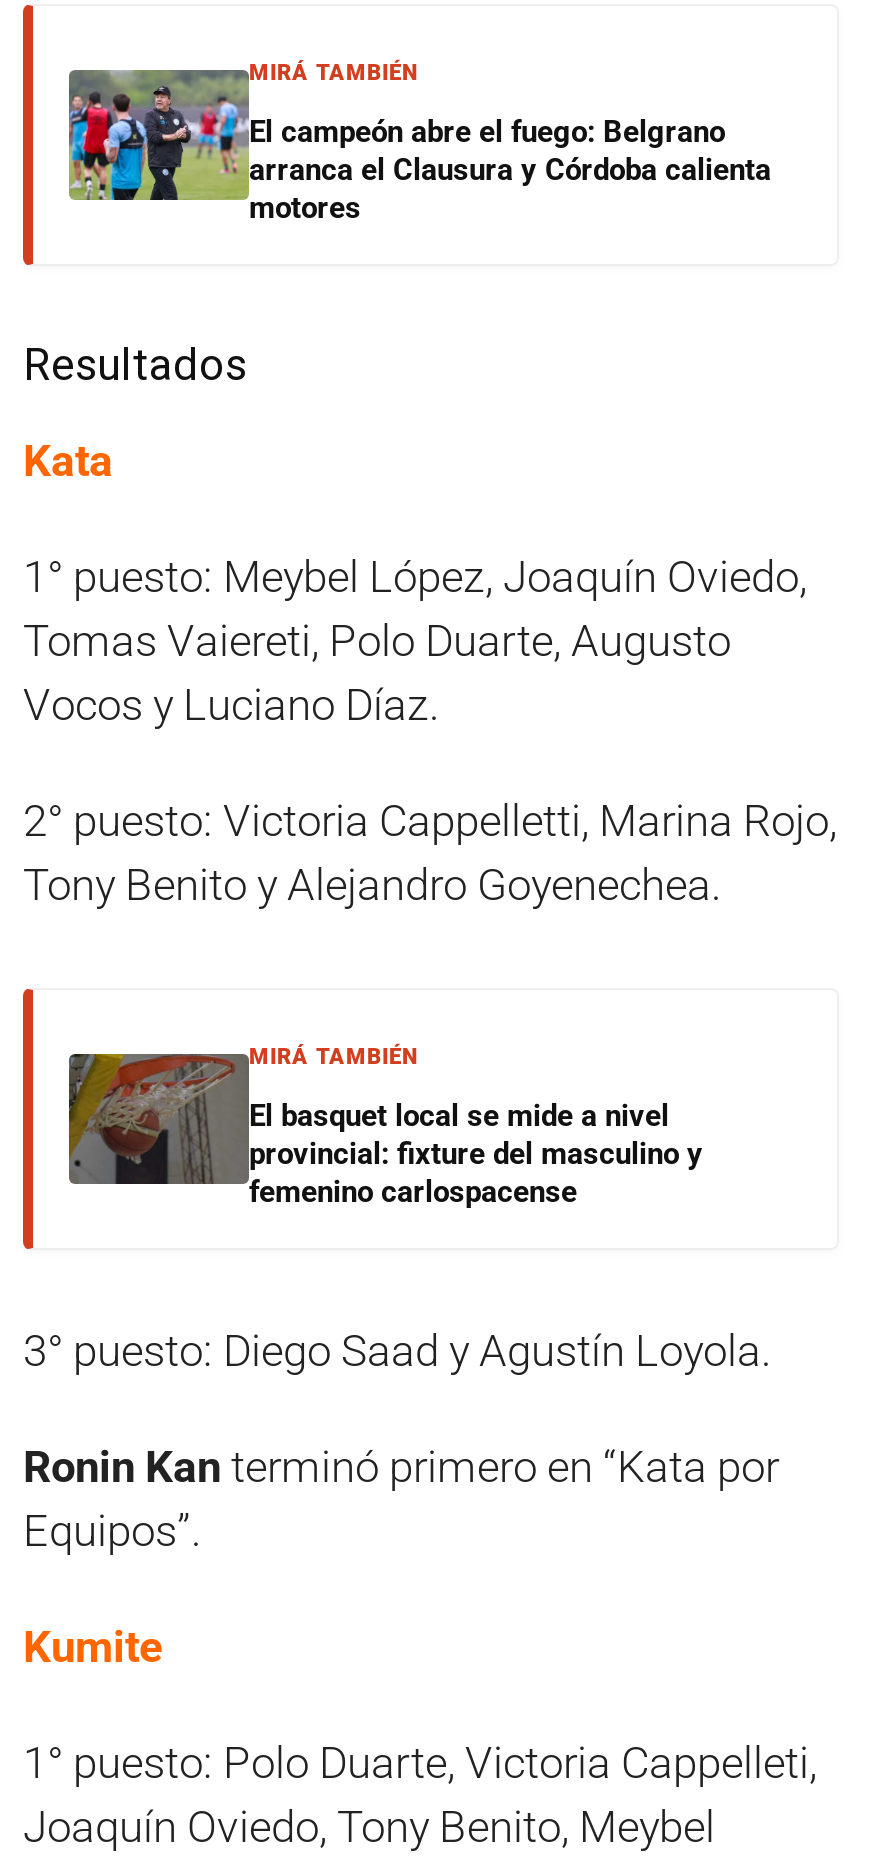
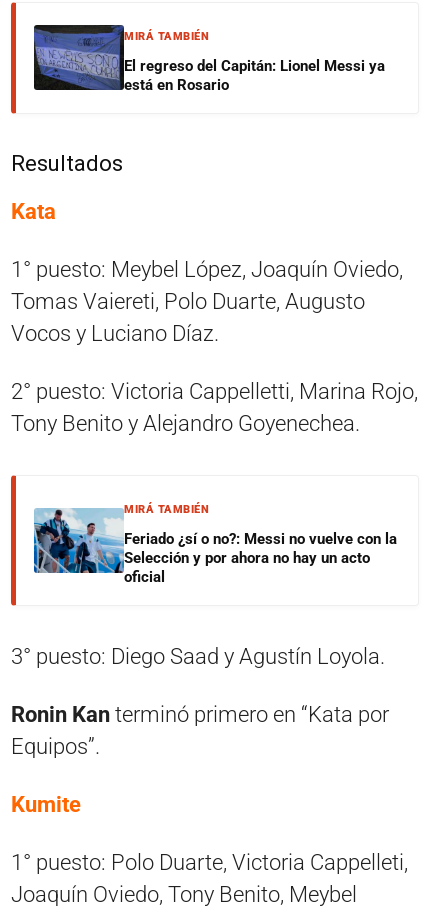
[67,50,771,226] [image] | El campeón abre el fuego: Belgrano | arranca el Clausura y Córdoba calienta | motores -> [33,24,385,94] [image] | El regreso del Capitán: Lionel Messi ya | está en Rosario
[67,1052,703,1210] [image] | El basquet local se mide a nivel | provincial: fixture del masculino y | femenino carlospacense -> [33,508,397,586] [image] | Feriado ¿sí o no?: Messi no vuelve con la | Selección y por ahora no hay un acto | oficial

